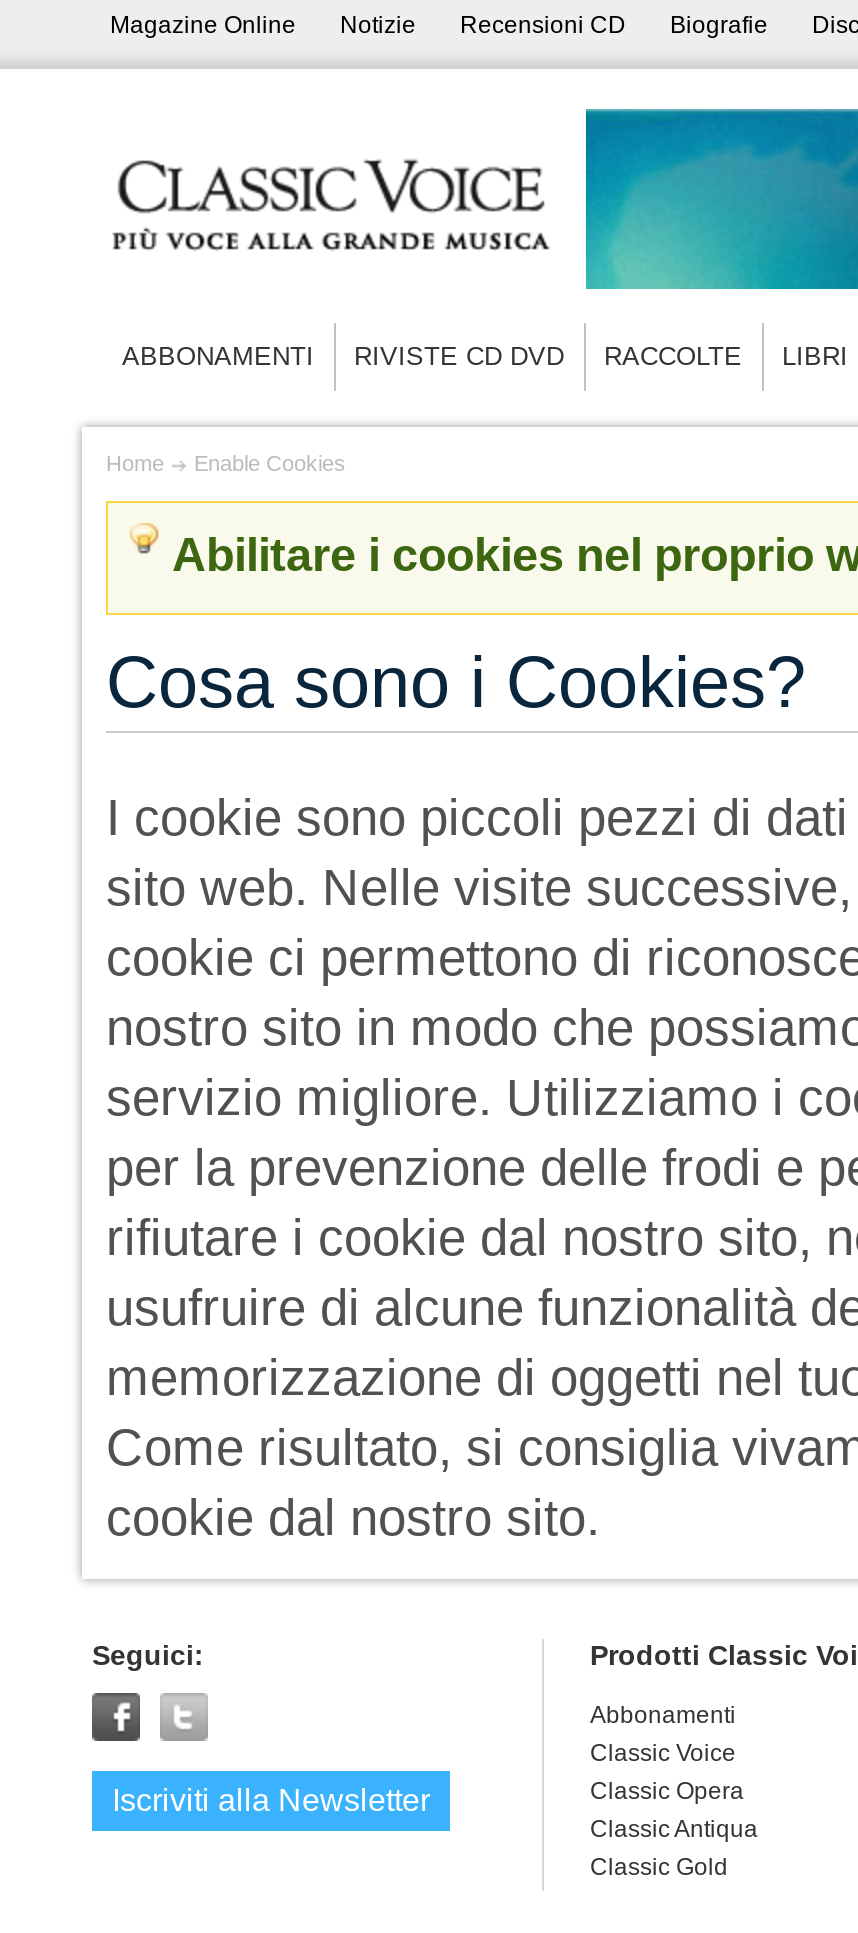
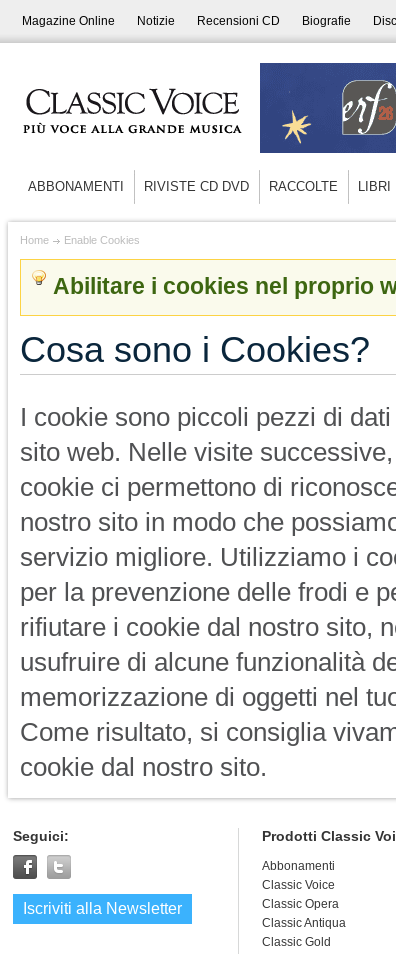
[584,107,852,291] [image] -> [259,62,393,154] [image]

